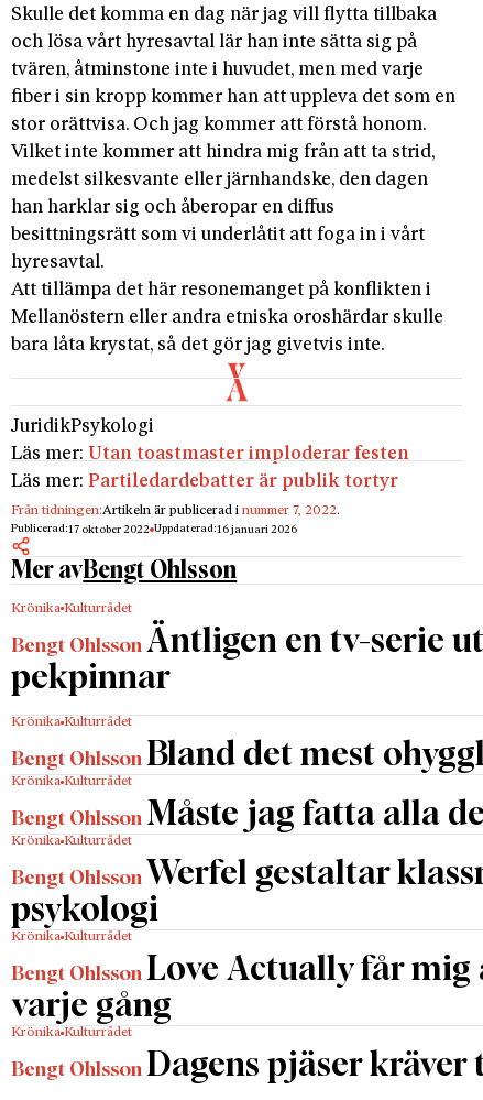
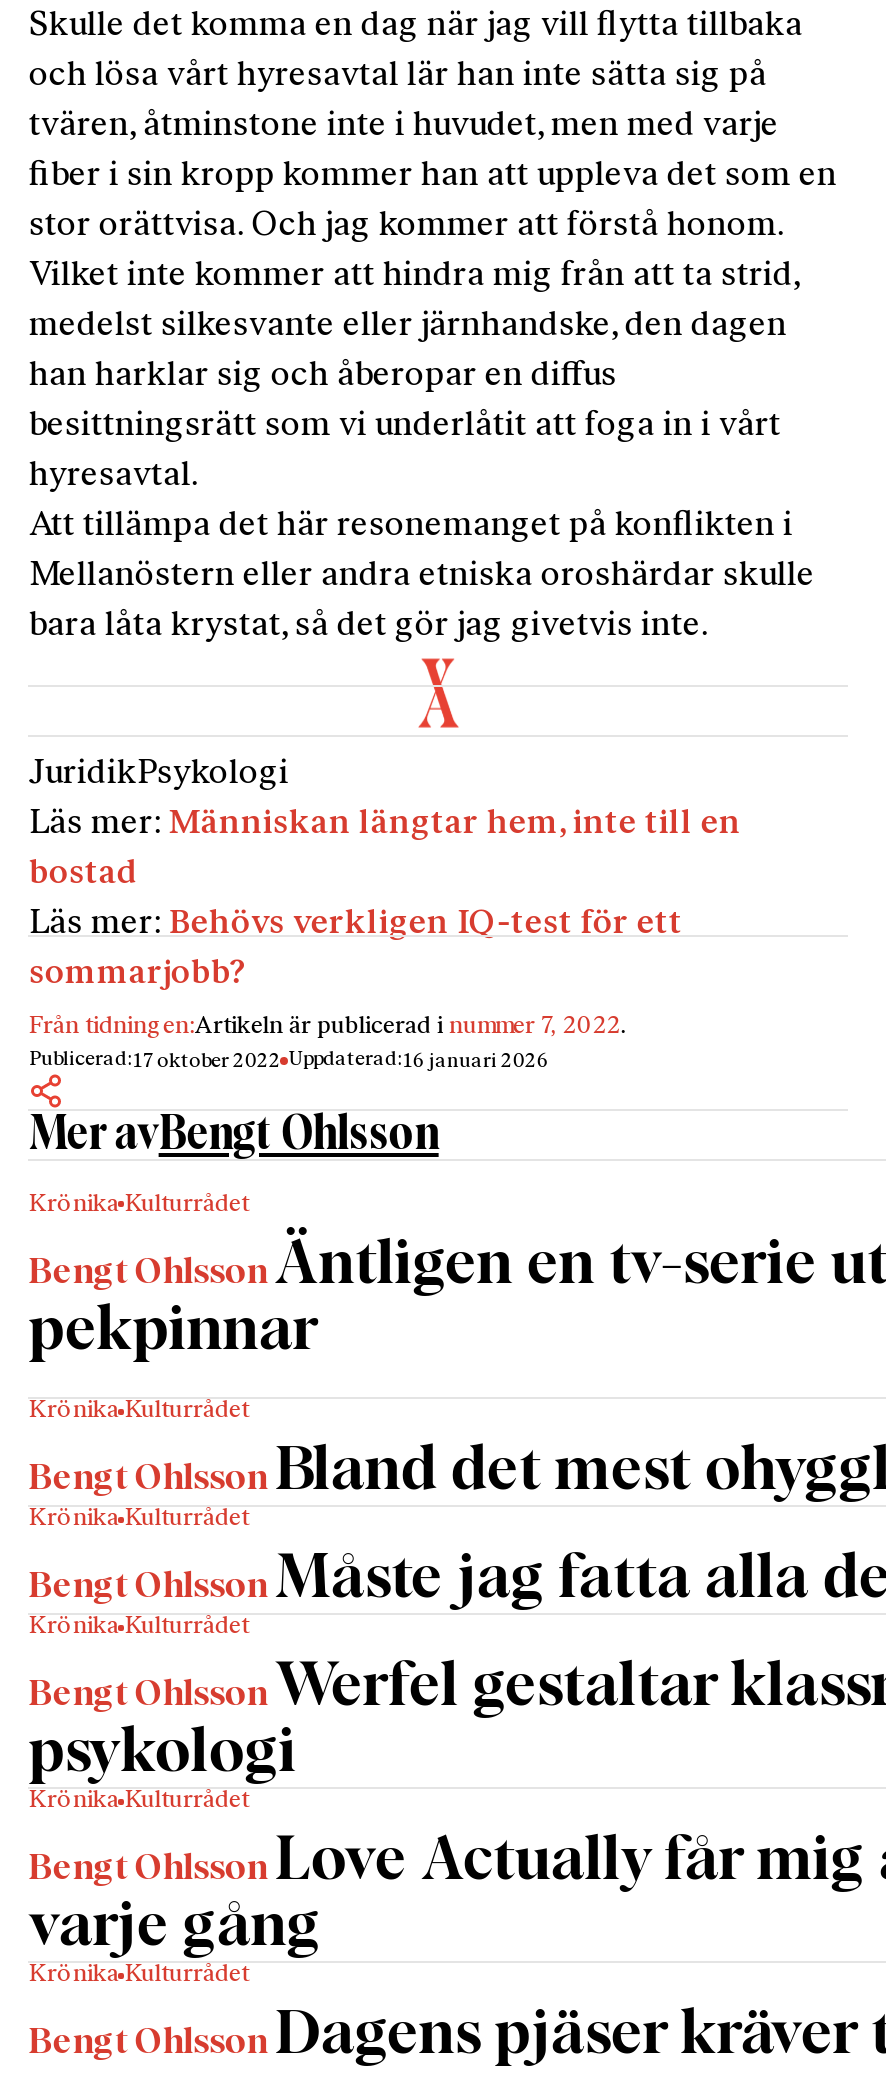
[11,445,410,491] Läs mer: Utan toastmaster imploderar festen | Läs mer: Partiledardebatter är publik tortyr -> [29,807,741,991] Läs mer: Människan längtar hem, inte till en | bostad | Läs mer: Behövs verkligen IQ-test för ett | sommarjobb?

